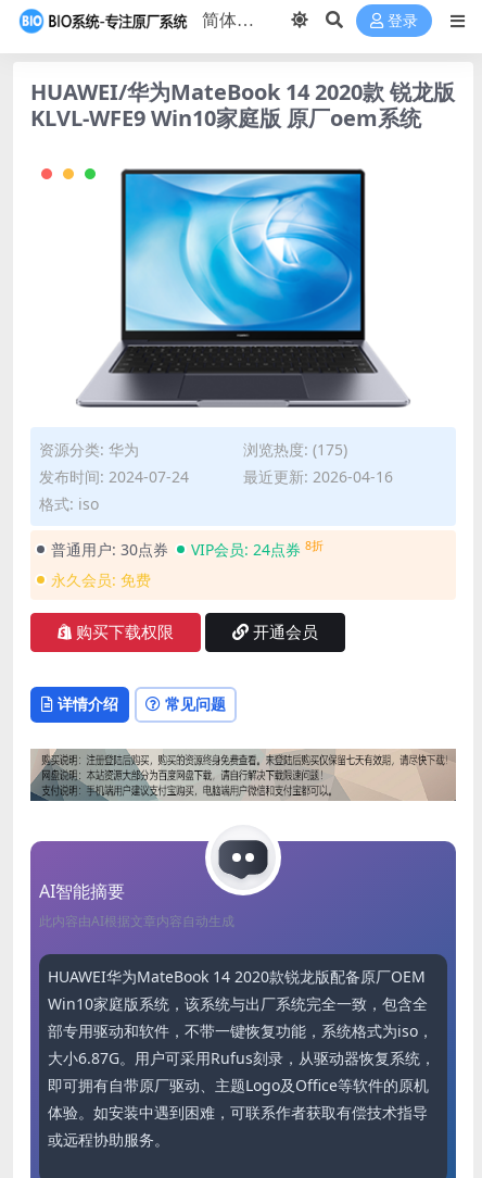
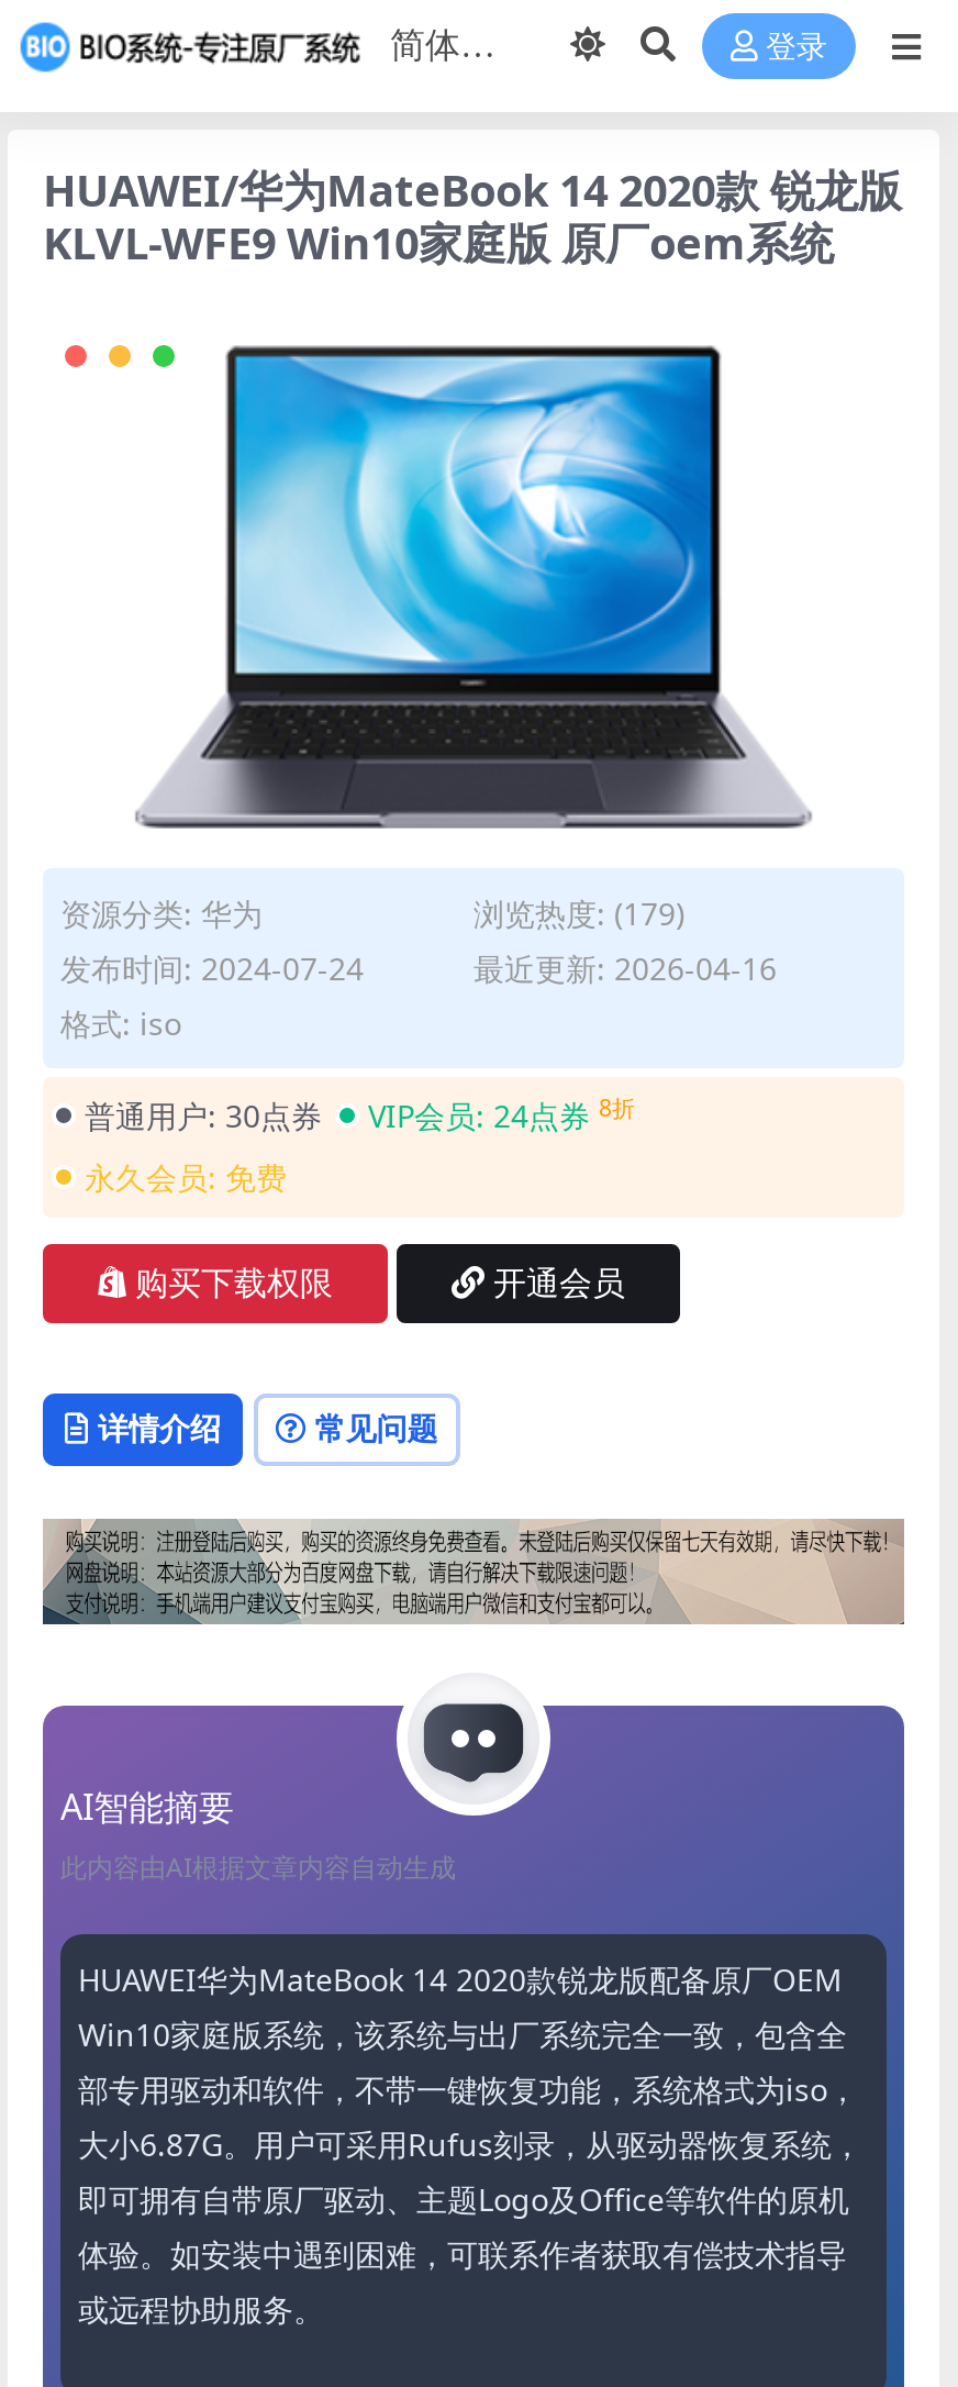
[243,439,347,460] 浏览热度: (175) -> [474,892,684,934] 浏览热度: (179)

